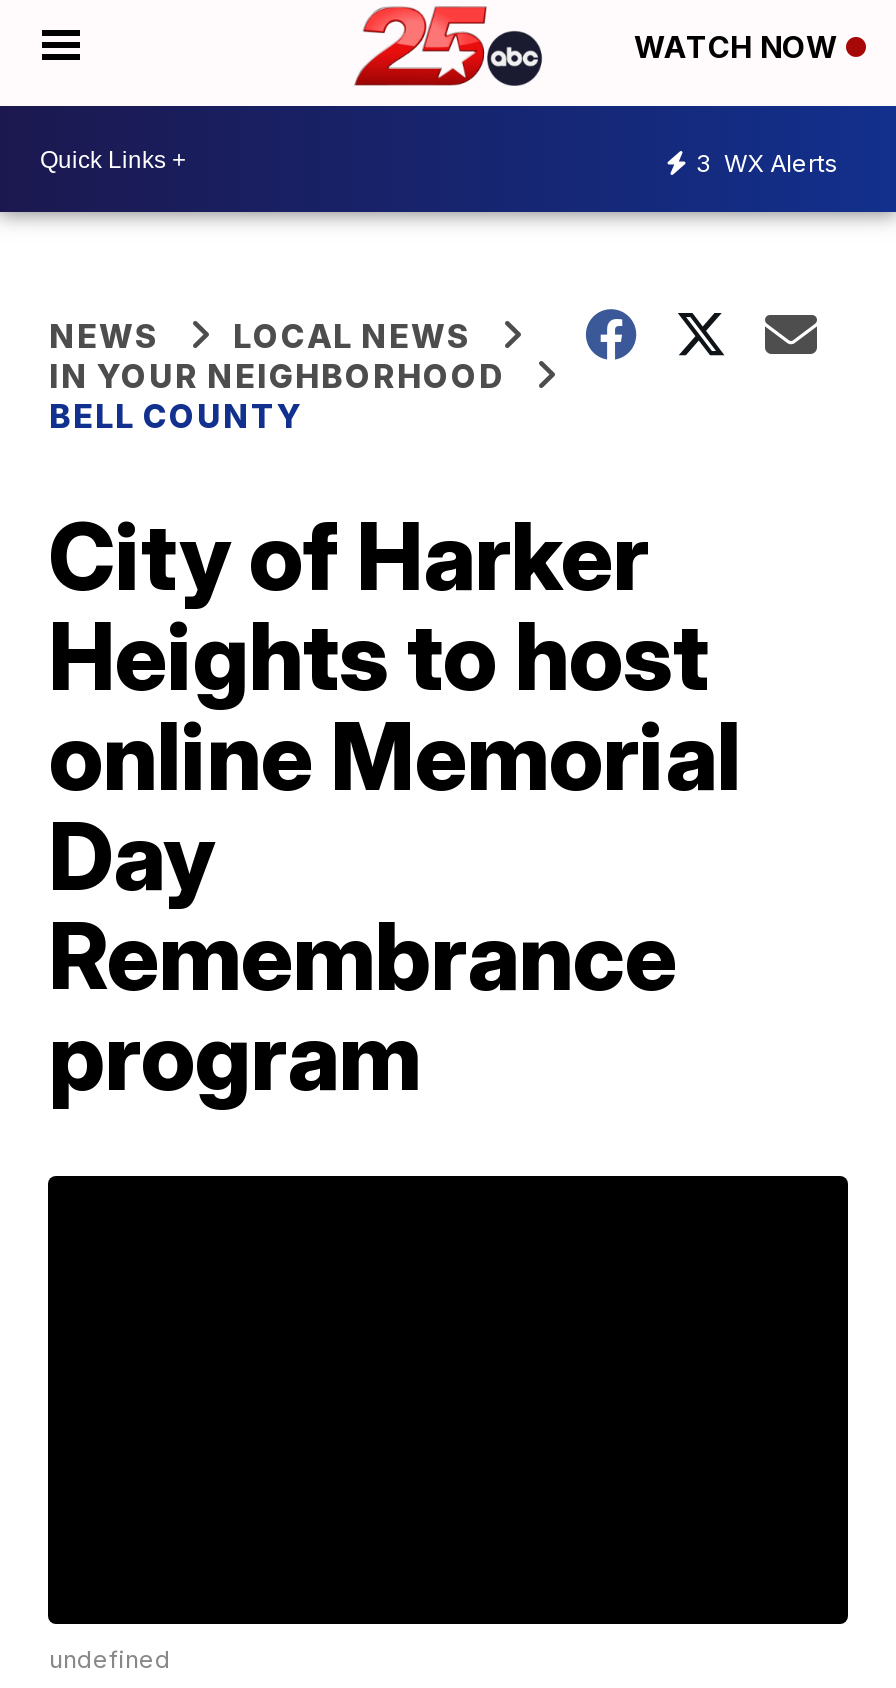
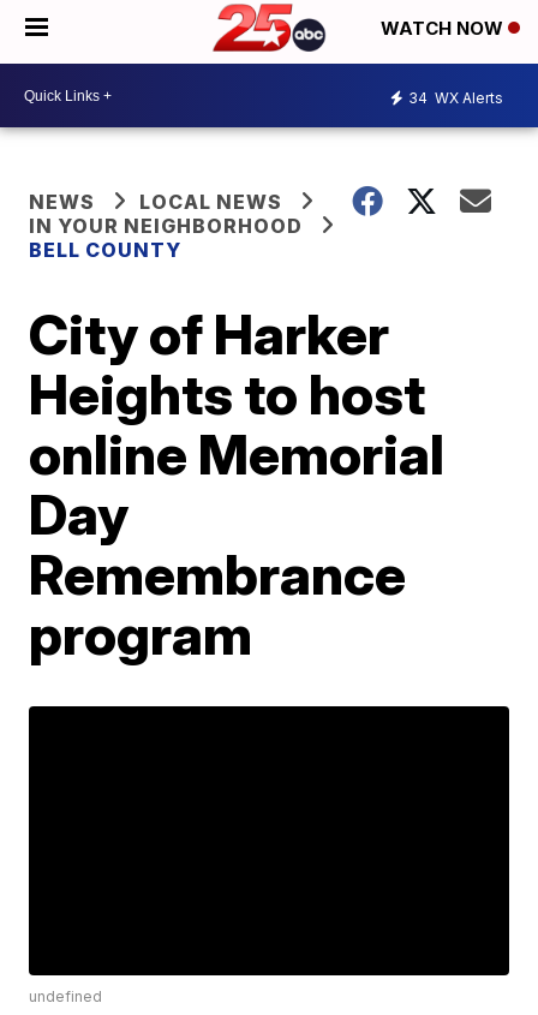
[696,147,838,177] 3 WX Alerts -> [408,88,503,106] 34 WX Alerts

